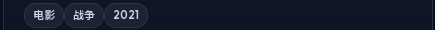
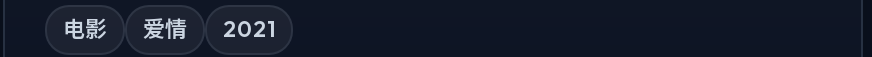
[73,8,95,22] 战争 -> [143,15,187,43] 爱情

